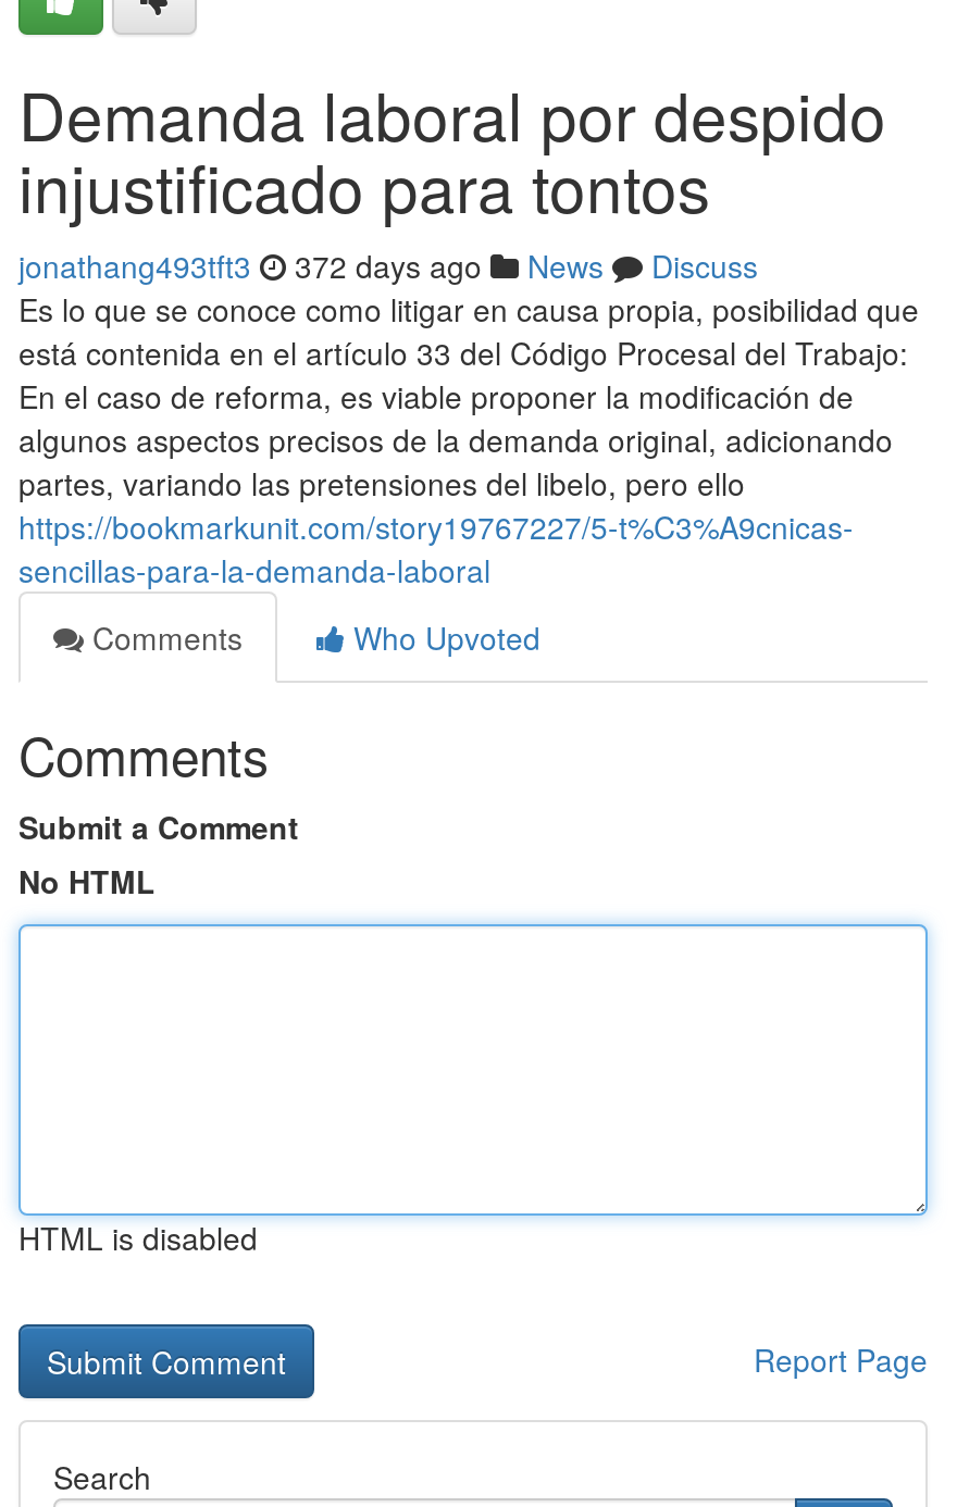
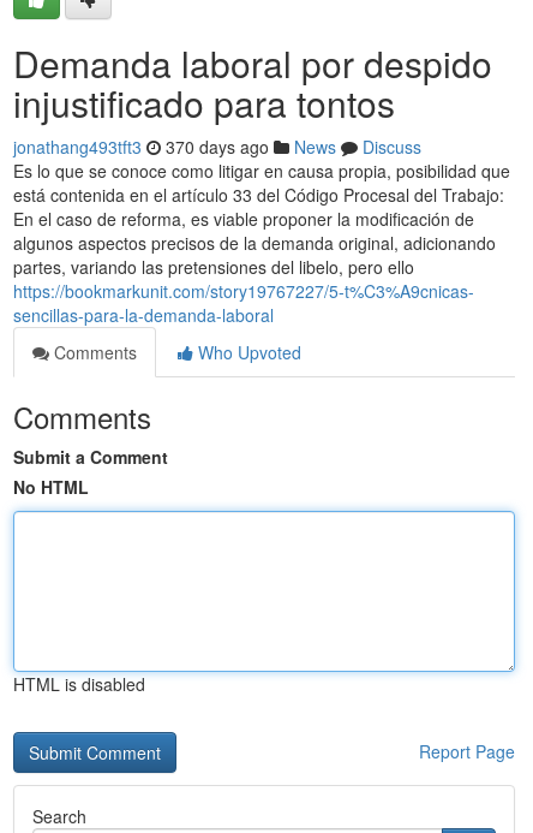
[18,244,758,287] jonathang493tft3 372 days ago News Discuss -> [13,135,421,159] jonathang493tft3 370 days ago News Discuss

